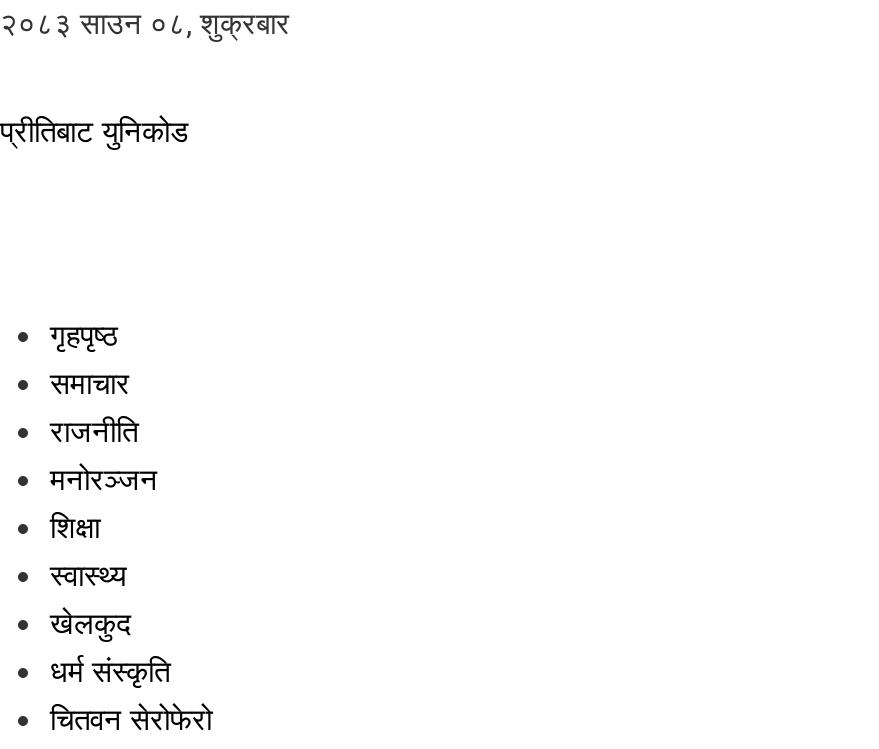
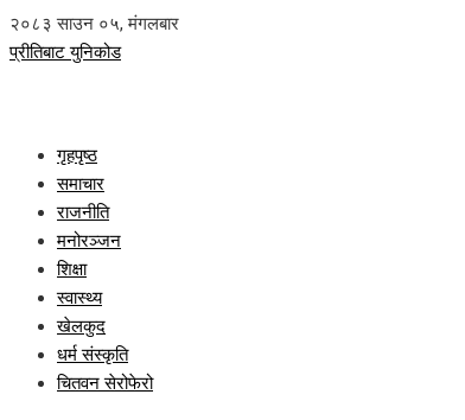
[0,6,290,42] २०८३ साउन ०८, शुक्रबार -> [9,13,179,34] २०८३ साउन ०५, मंगलबार

